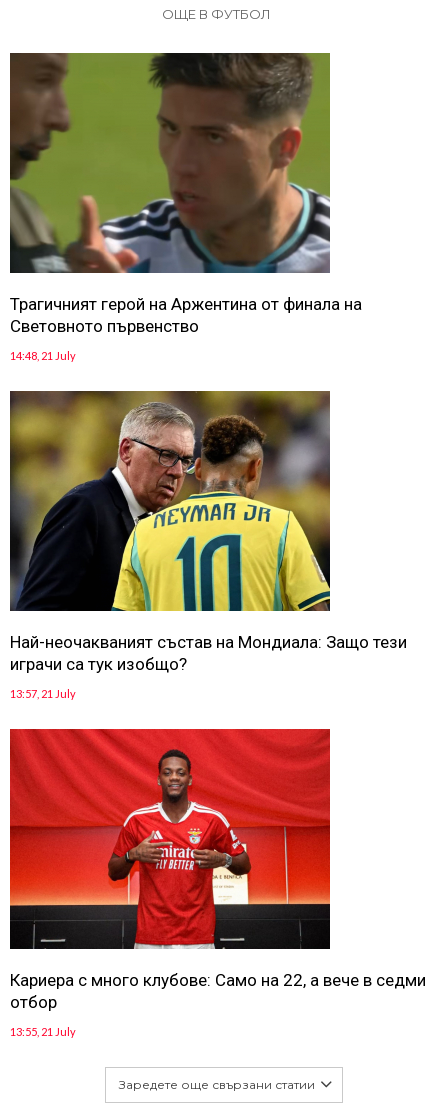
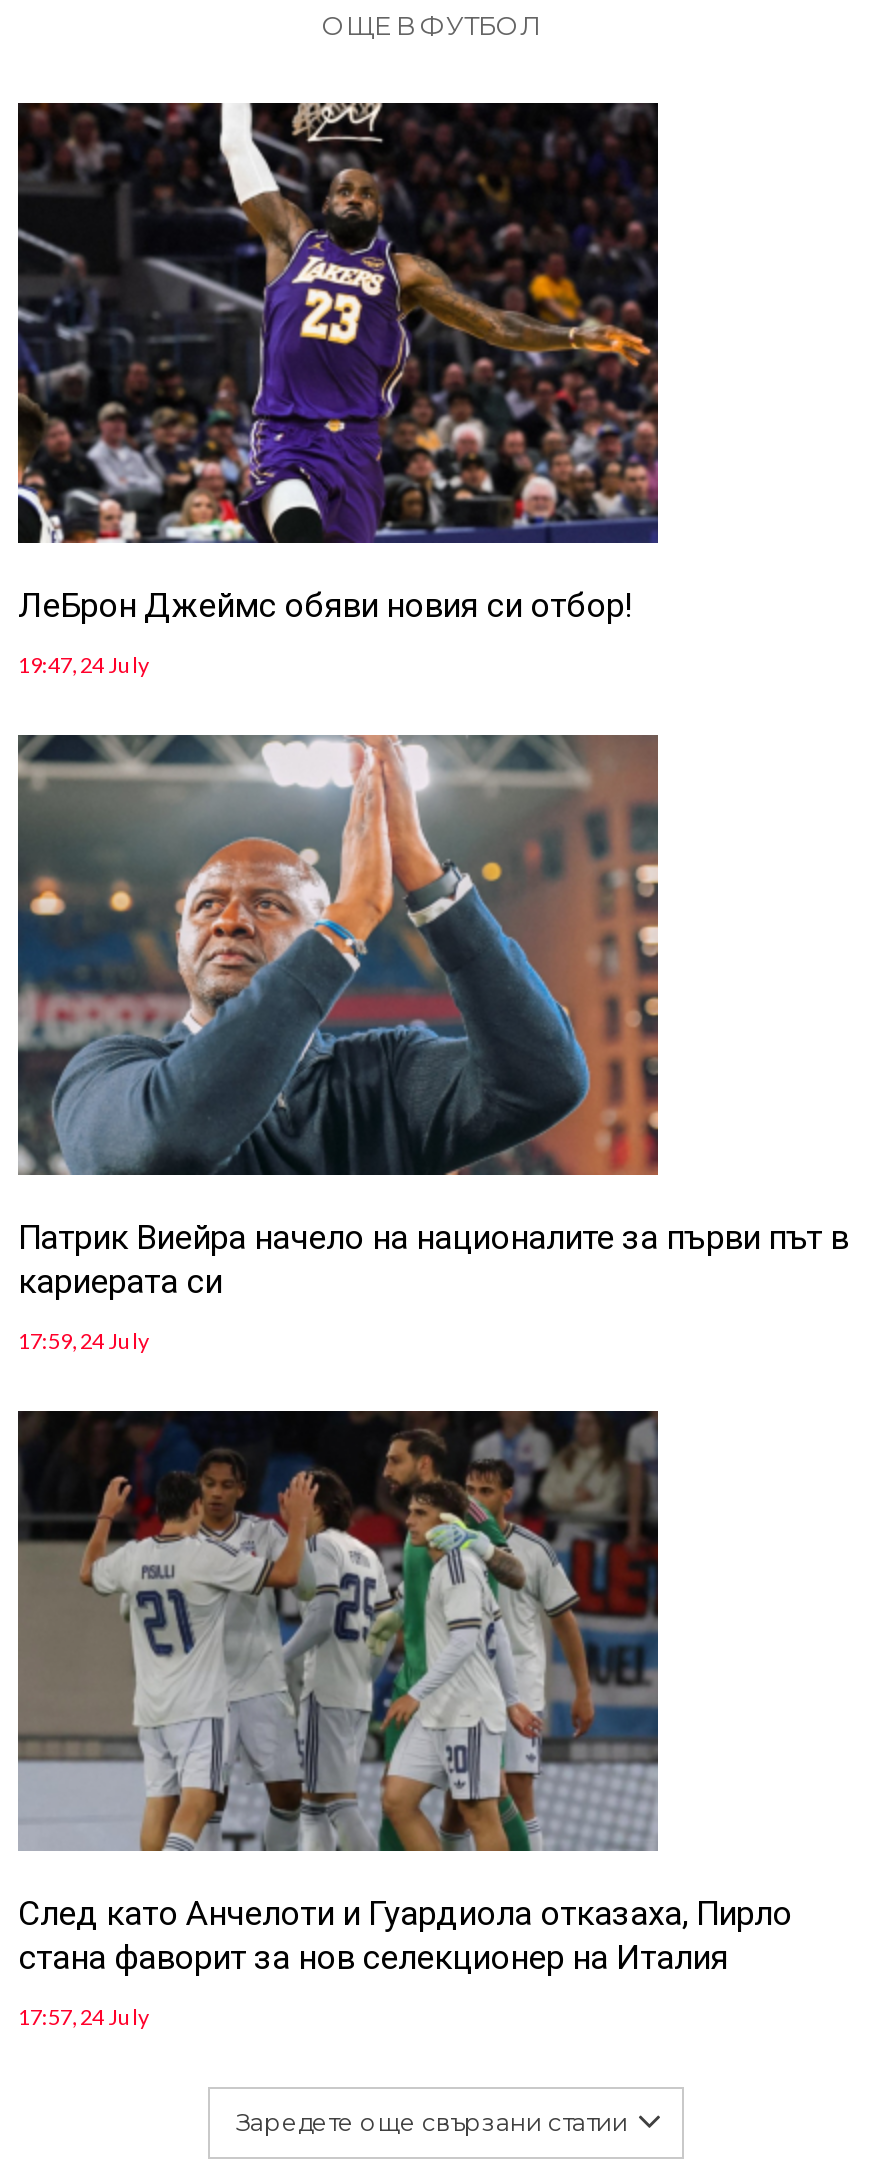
[10,52,362,336] [image] | Трагичният герой на Аржентина от финала на | Световното първенство -> [16,101,660,625] [image] | ЛeБрон Джеймс обяви новия си отбор!
[10,349,76,362] 14:48, 21 July -> [18,651,150,677] 19:47, 24 July
[10,390,407,674] [image] | Най-неочакваният състав на Мондиала: Защо тези | играчи са тук изобщо? -> [18,733,848,1301] [image] | Патрик Виейра начело на националите за първи път в | кариерата си
[10,687,76,700] 13:57, 21 July -> [18,1327,150,1353] 17:59, 24 July
[9,728,426,1012] [image] | Кариера с много клубове: Само на 22, а вече в седми | отбор -> [16,1409,792,1977] [image] | След като Анчелоти и Гуардиола отказаха, Пирло | стана фаворит за нов селекционер на Италия
[10,1025,76,1038] 13:55, 21 July -> [18,2003,150,2029] 17:57, 24 July

